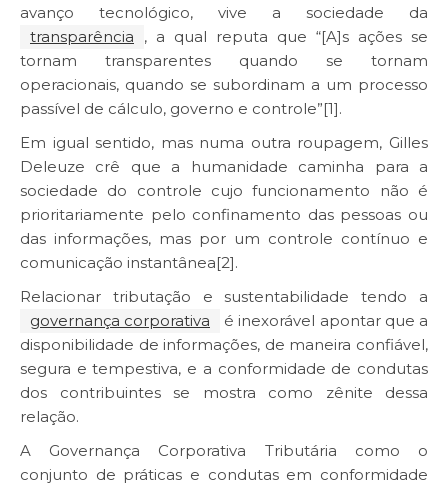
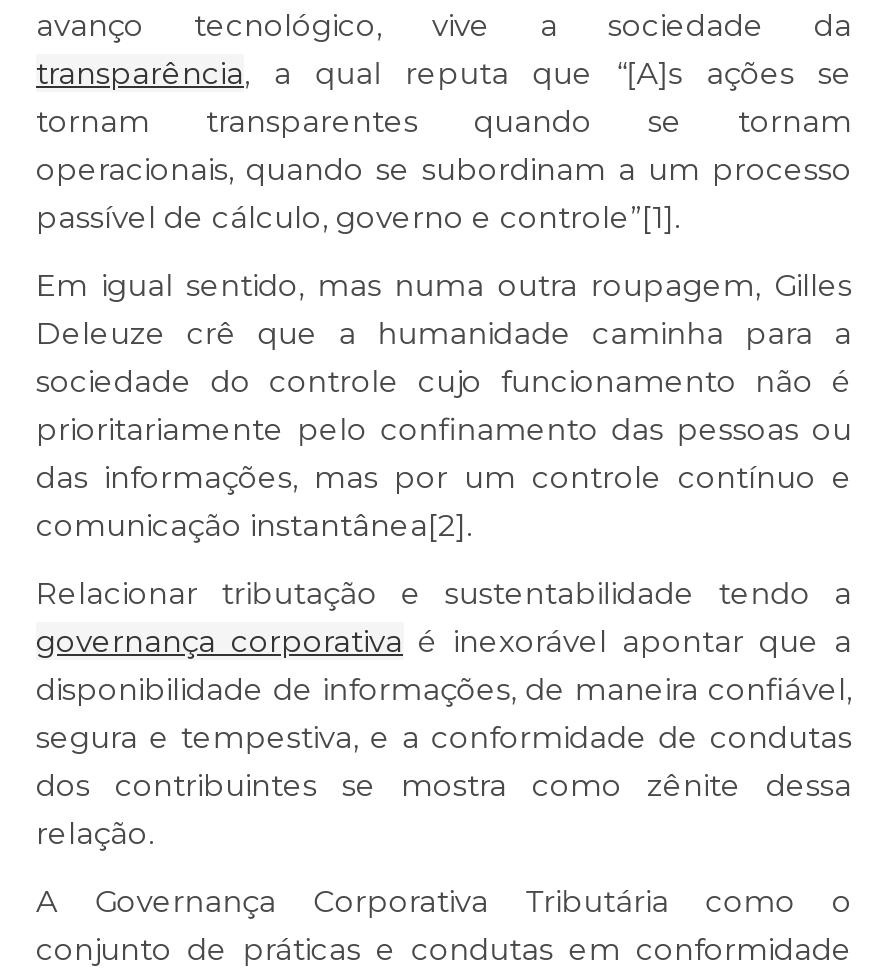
[30,27,428,46] transparência , a qual reputa que “[A]s ações se -> [36,54,852,92] transparência, a qual reputa que “[A]s ações se

